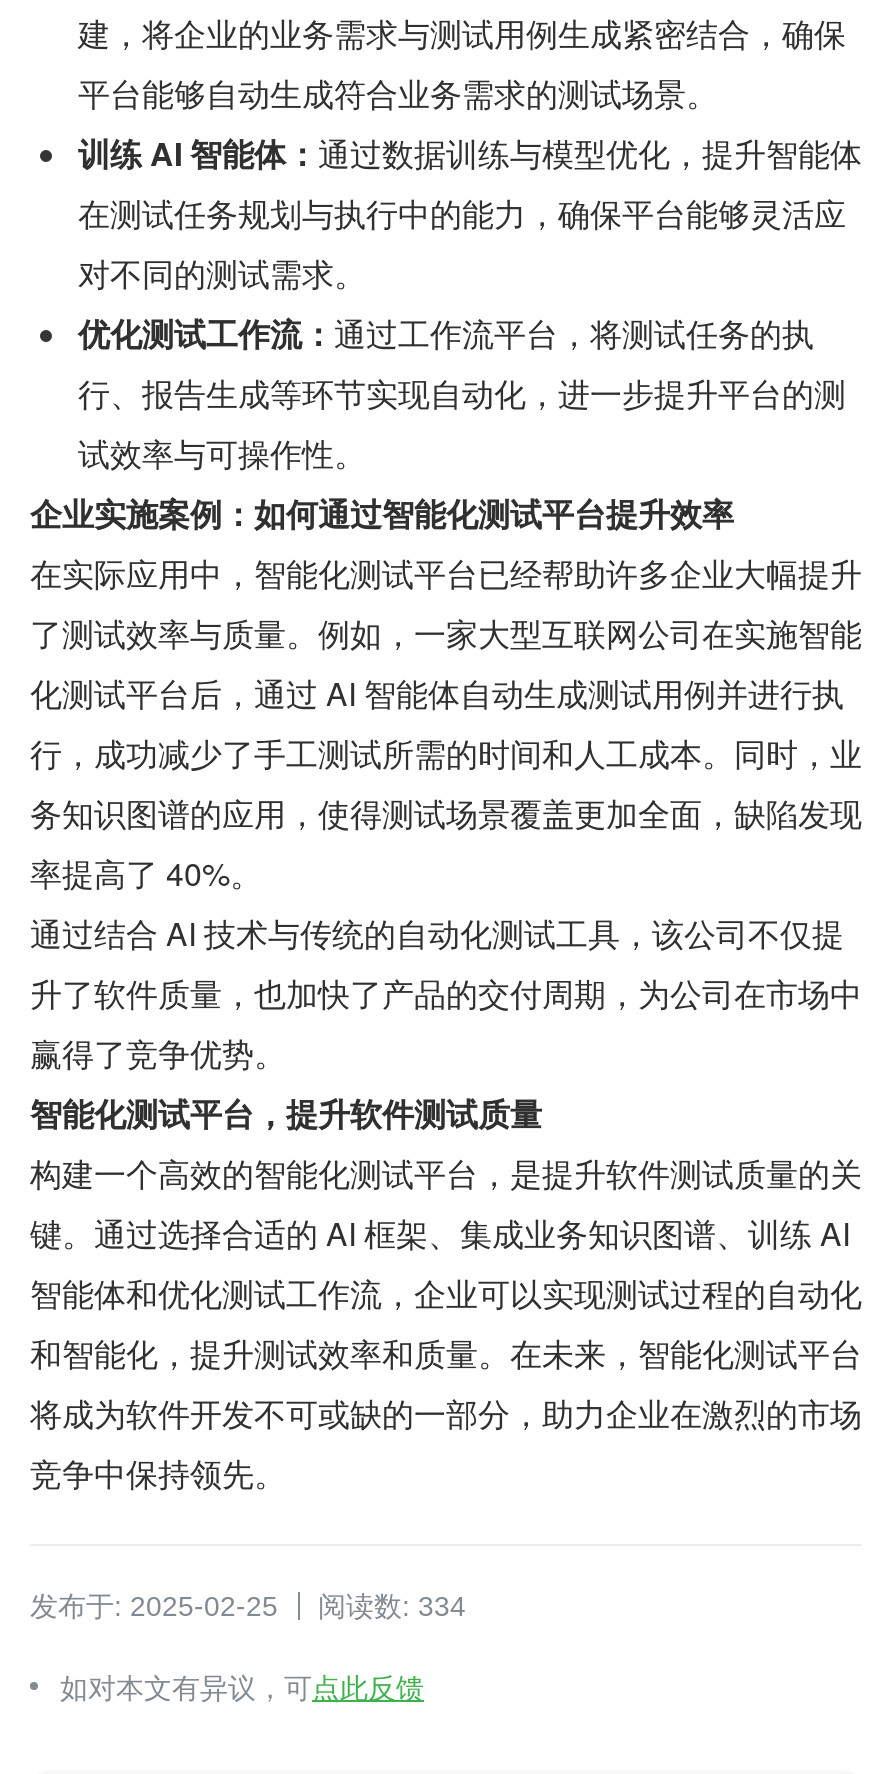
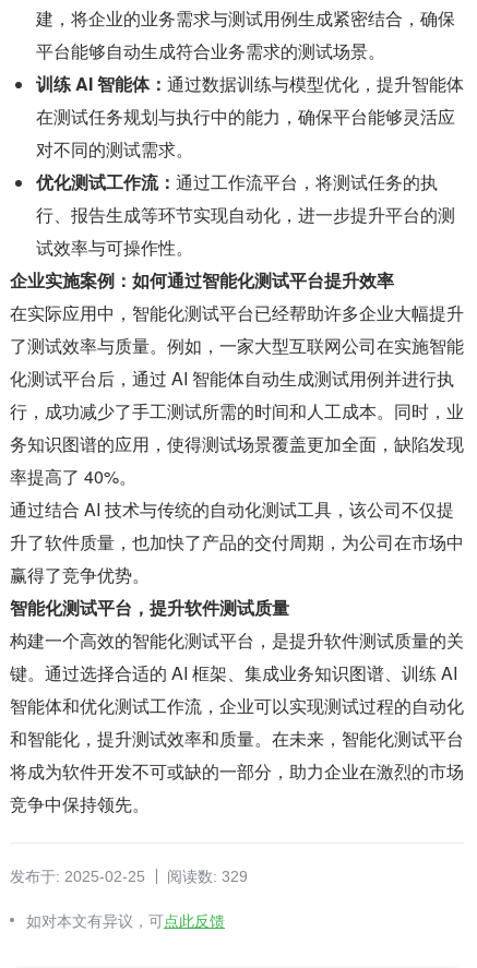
[30,1589,466,1621] 发布于: 2025-02-25 阅读数: 334 -> [10,867,248,885] 发布于: 2025-02-25 阅读数: 329

